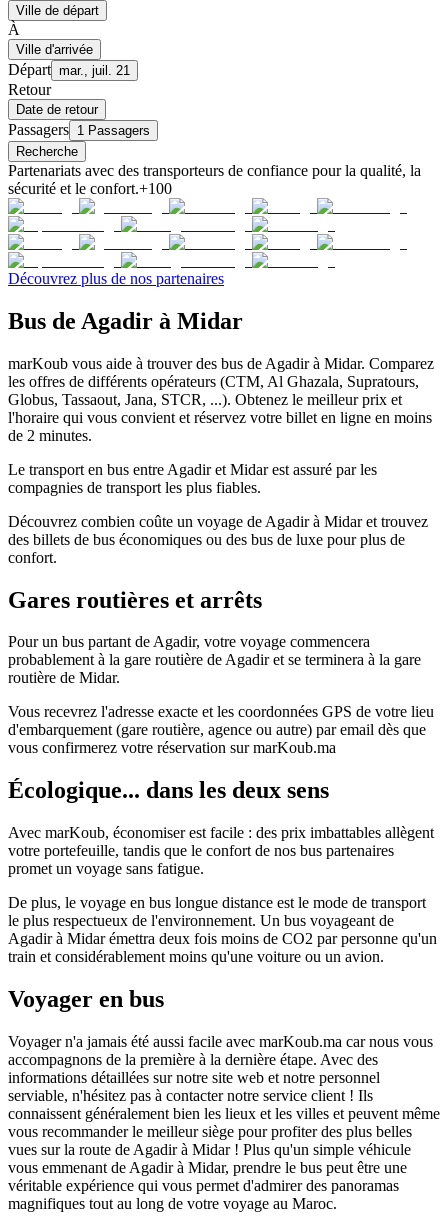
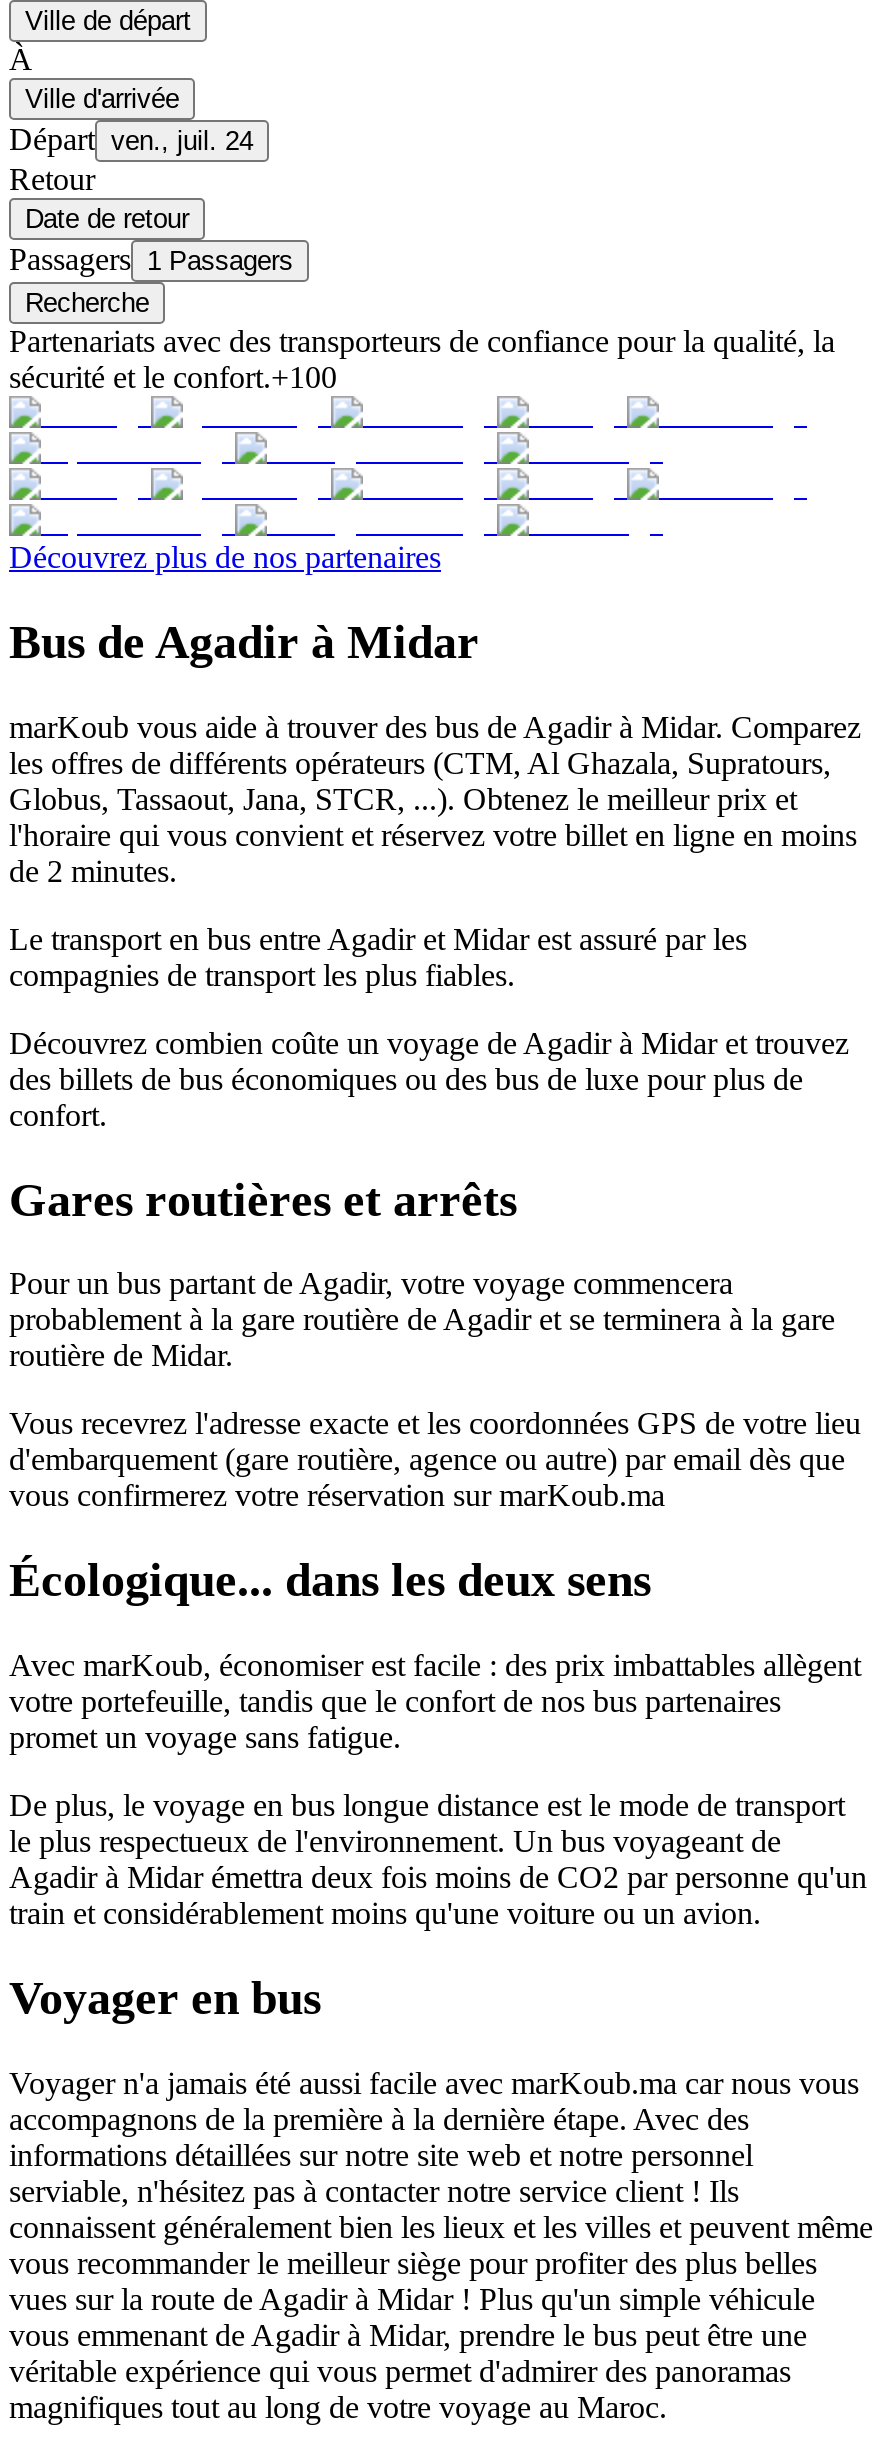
[8,61,130,78] Départ mar., juil. 21 -> [9,122,253,156] Départ ven., juil. 24

